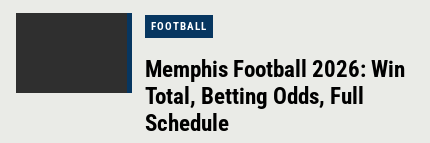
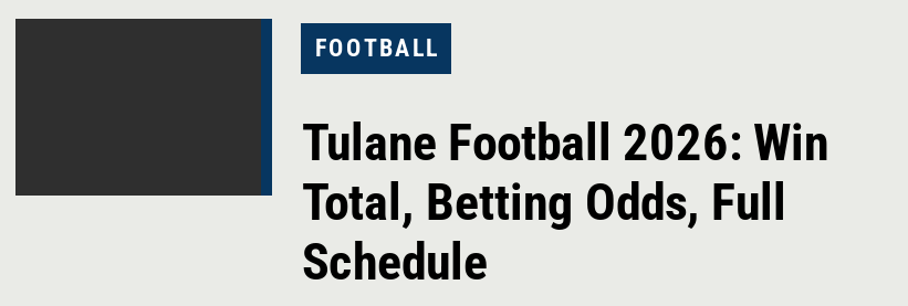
[145,56,405,83] Memphis Football 2026: Win -> [302,114,828,174] Tulane Football 2026: Win

